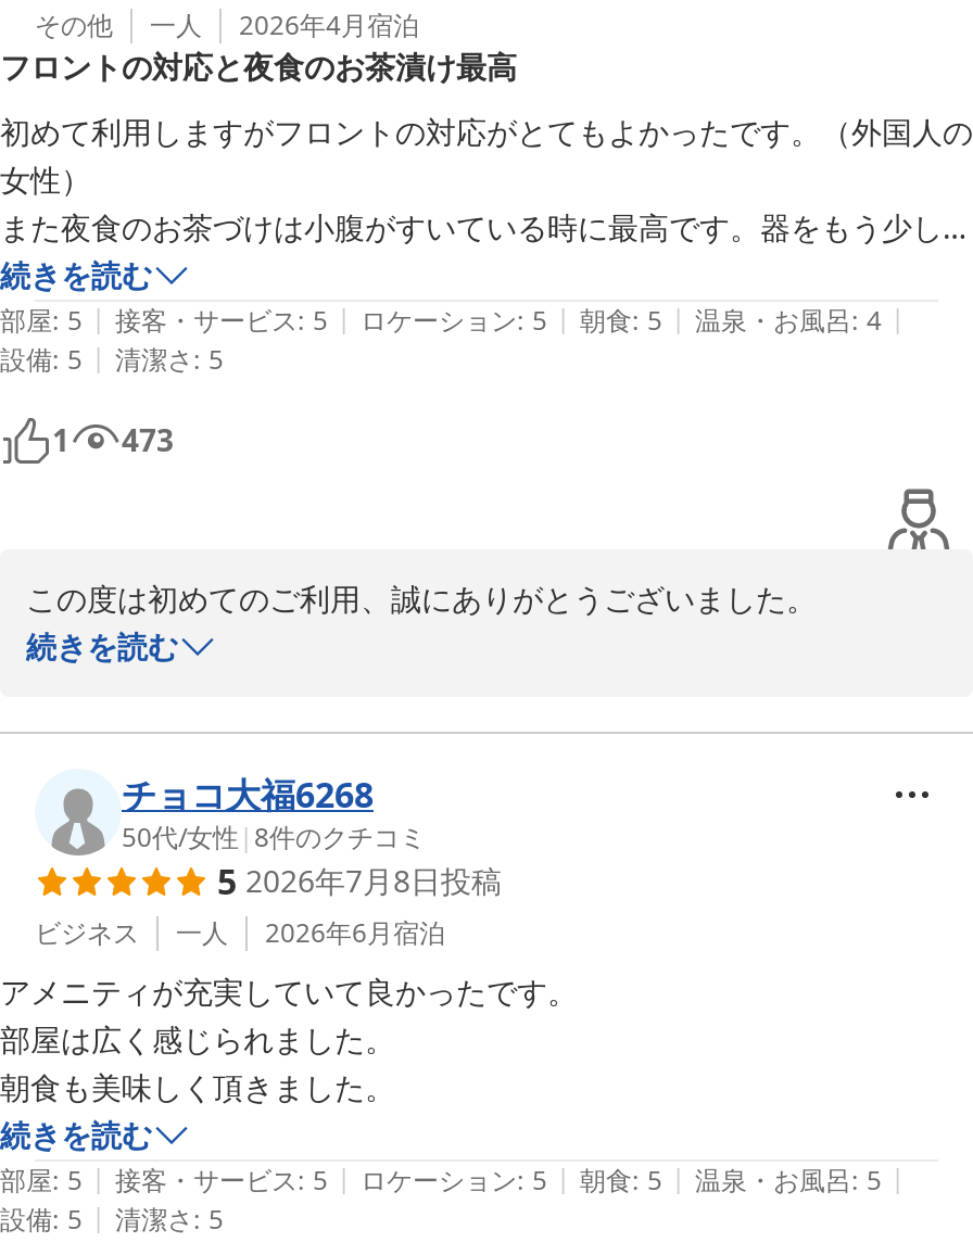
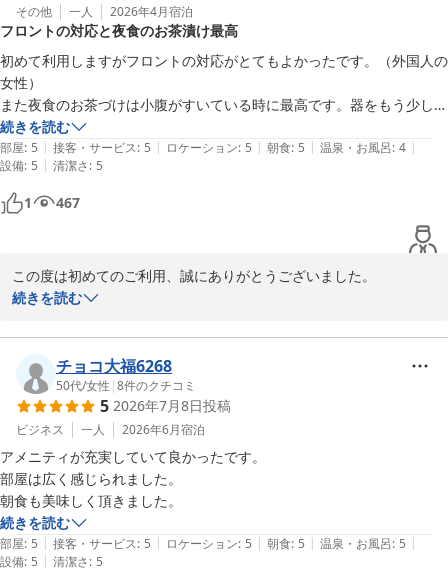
[52,419,174,460] 1 473 -> [24,193,80,212] 1 467

